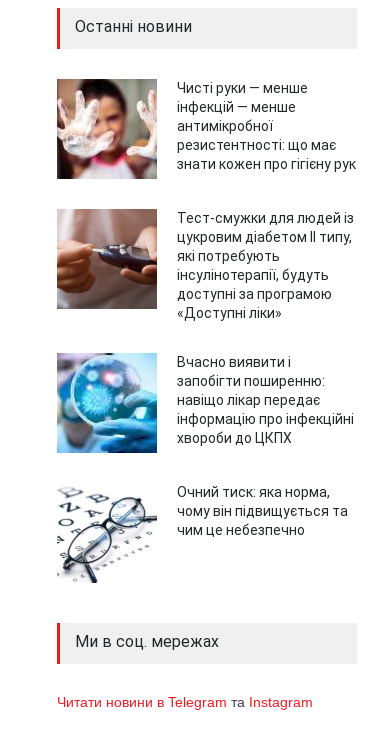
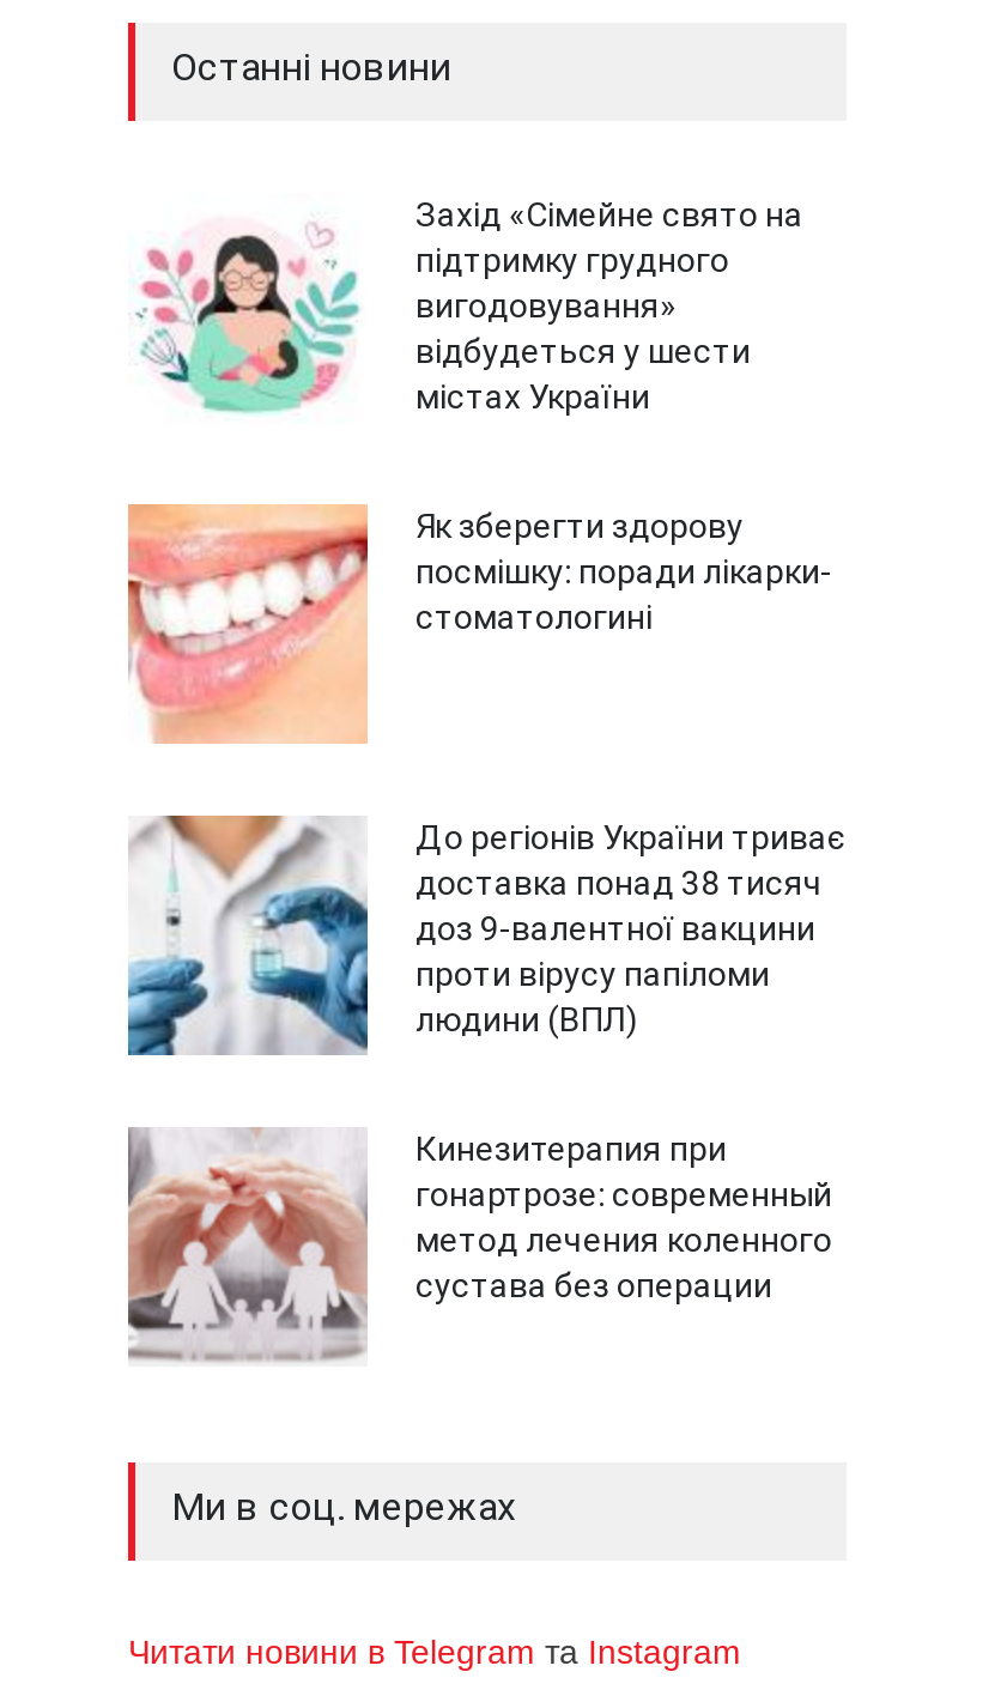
[56,78,356,180] [image] | Чисті руки — менше | інфекцій — менше | антимікробної | резистентності: що має | знати кожен про гігієну рук -> [128,193,803,416] [image] | Захід «Сімейне свято на | підтримку грудного | вигодовування» | відбудеться у шести | містах України
[56,208,354,321] [image] | Тест-смужки для людей із | цукровим діабетом ІІ типу, | які потребують | інсулінотерапії, будуть | доступні за програмою | «Доступні ліки» -> [126,502,832,744] [image] | Як зберегти здорову | посмішку: поради лікарки- | стоматологині
[56,352,354,454] [image] | Вчасно виявити і | запобігти поширенню: | навіщо лікар передає | інформацію про інфекційні | хвороби до ЦКПХ -> [126,813,844,1058] [image] | До регіонів України триває | доставка понад 38 тисяч | доз 9-валентної вакцини | проти вірусу папіломи | людини (ВПЛ)
[57,484,348,584] [image] | Очний тиск: яка норма, | чому він підвищується та | чим це небезпечно -> [126,1125,832,1367] [image] | Кинезитерапия при | гонартрозе: современный | метод лечения коленного | сустава без операции

